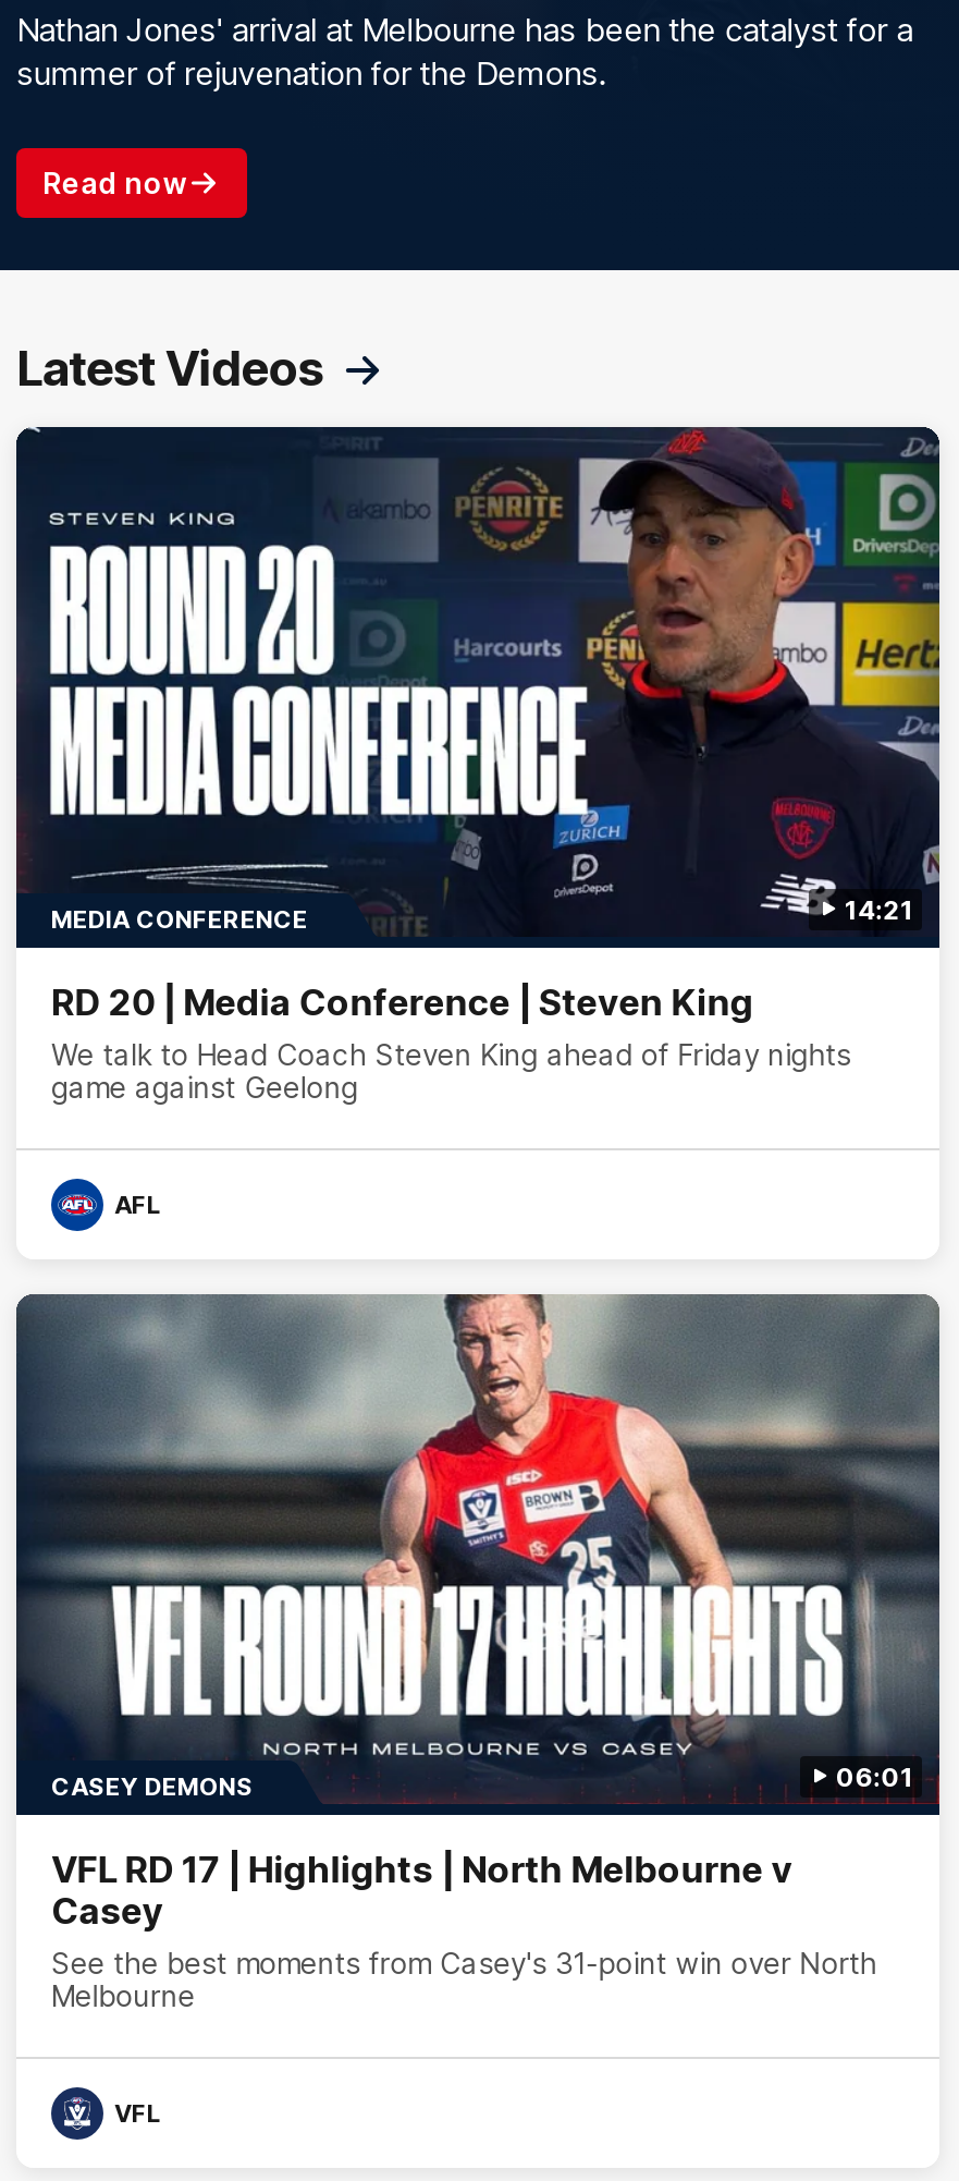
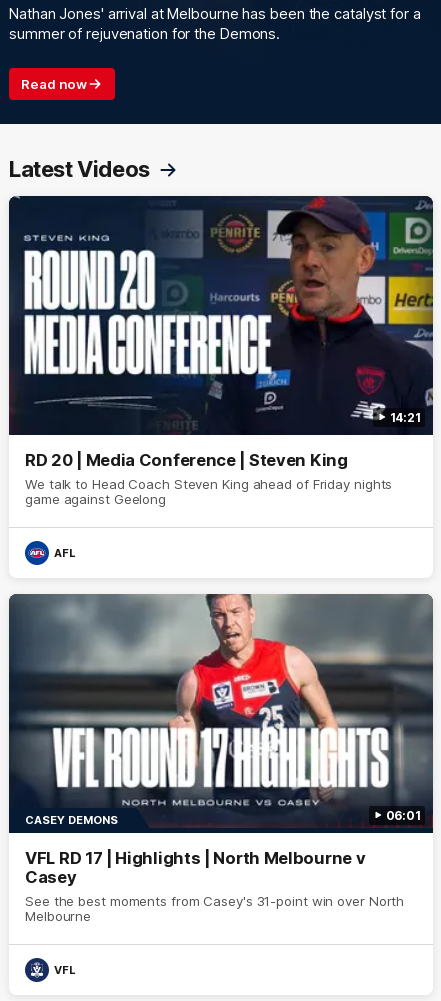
[51,904,308,934] MEDIA CONFERENCE -> none

